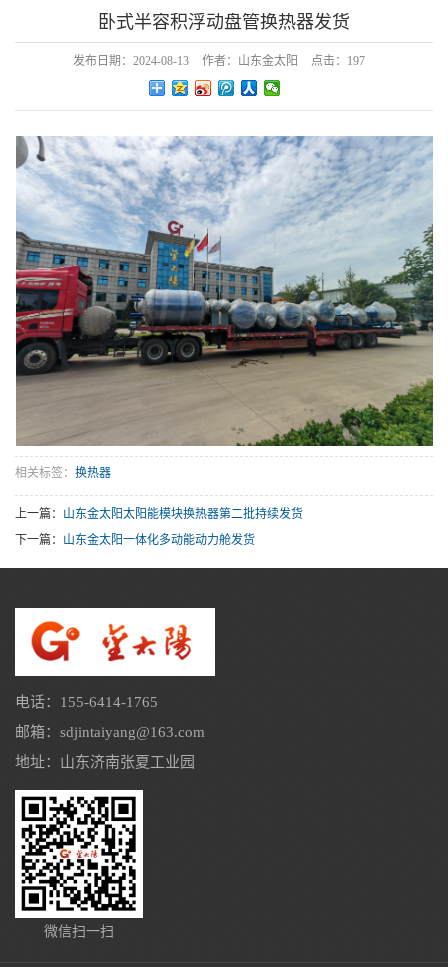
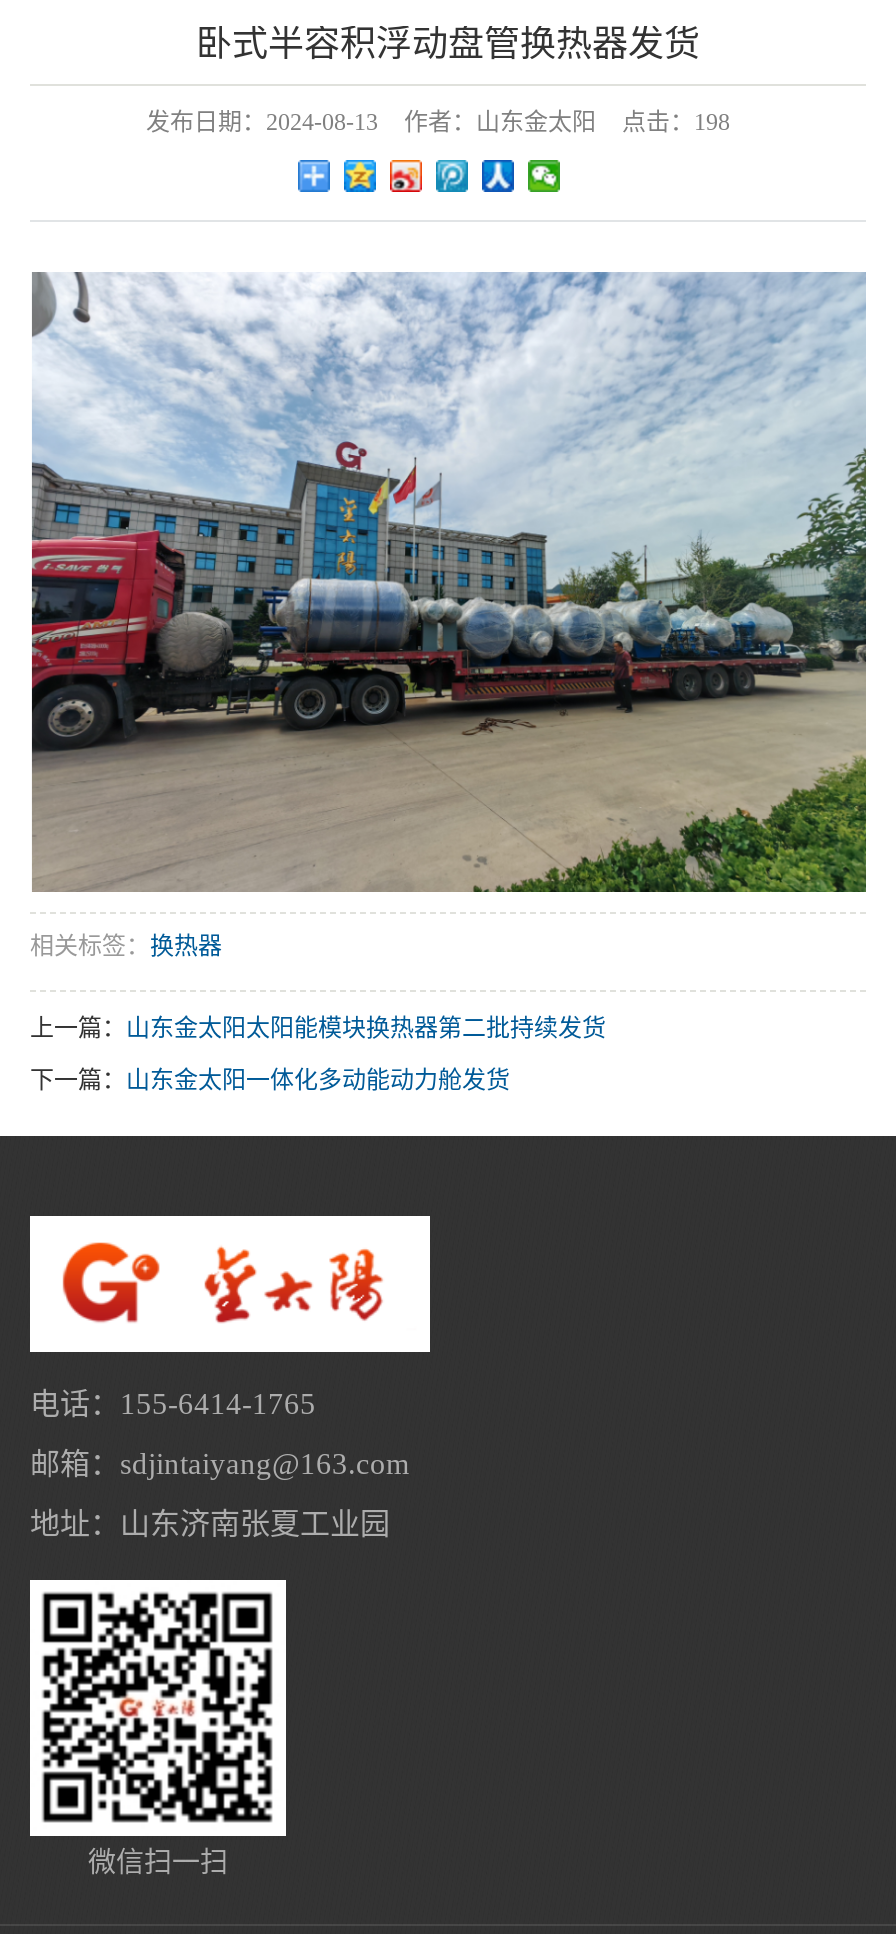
[73,54,365,68] 发布日期：2024-08-13 作者：山东金太阳 点击：197 -> [146,109,730,137] 发布日期：2024-08-13 作者：山东金太阳 点击：198

